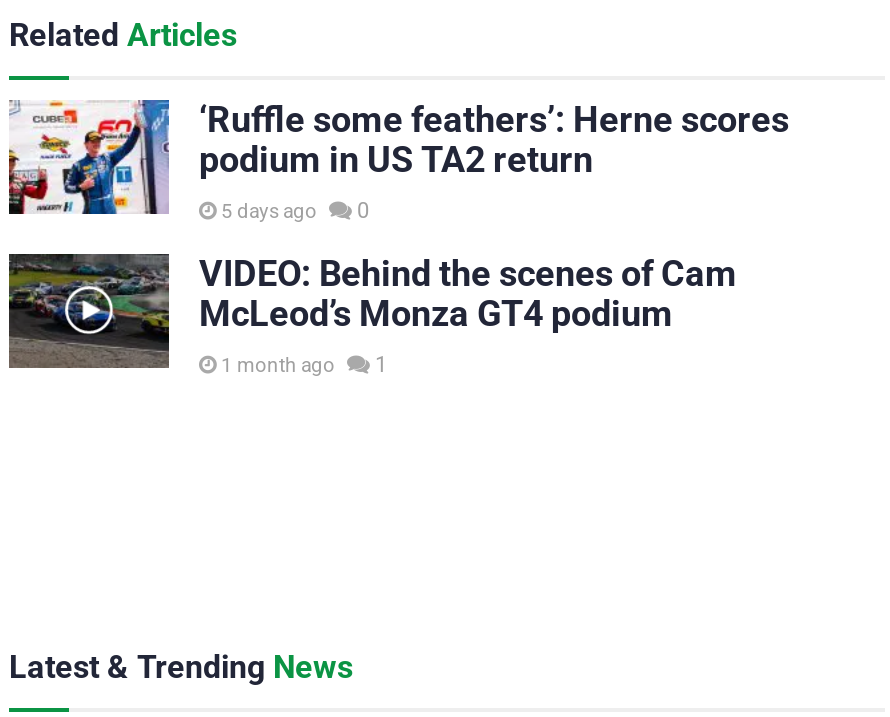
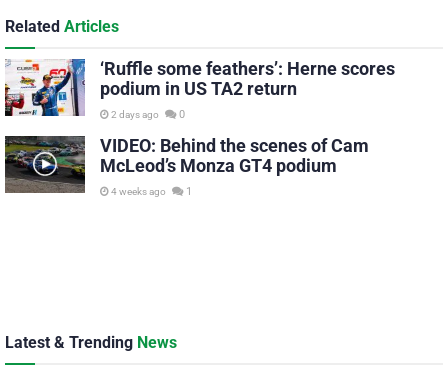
[217,198,369,224] 5 days ago 0 -> [109,108,185,121] 2 days ago 0
[217,352,387,378] 1 month ago 1 -> [109,185,192,198] 4 weeks ago 1

